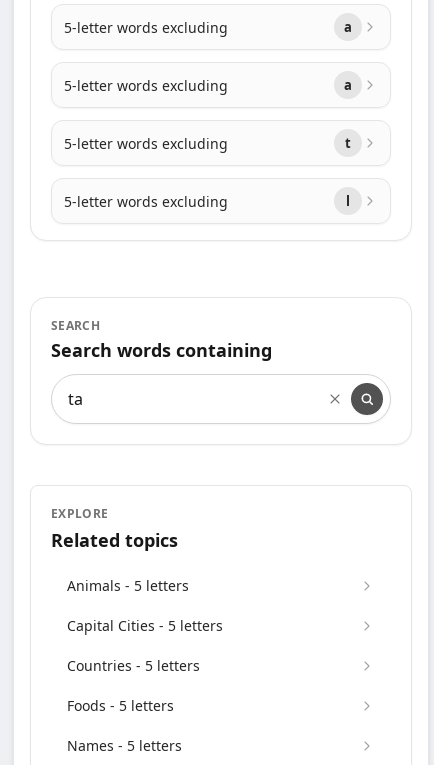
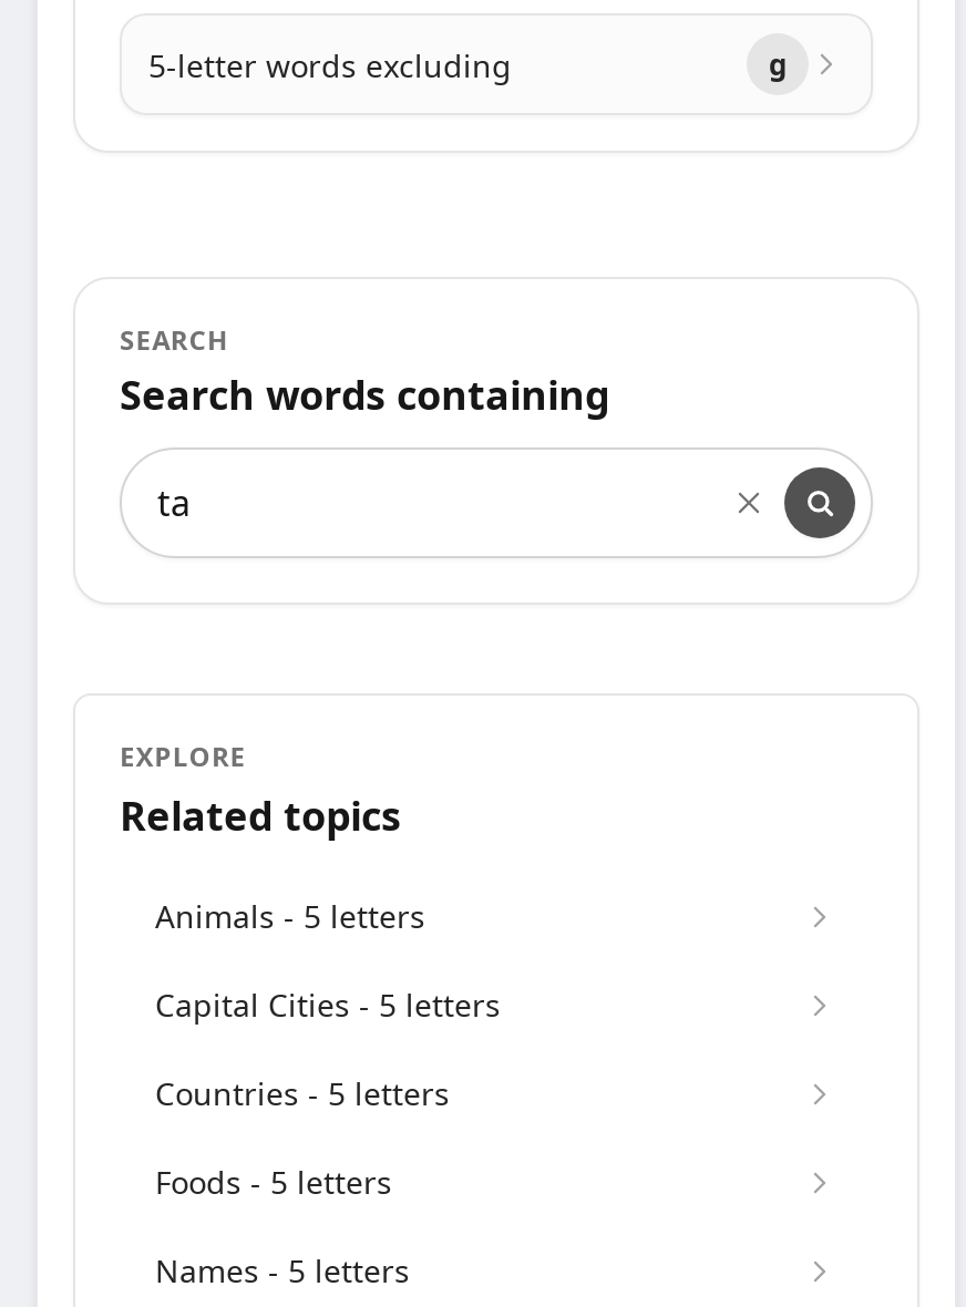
[64,17,352,210] a | 5-letter words excluding | a | 5-letter words excluding | t | 5-letter words excluding | l -> [769,43,787,83] g

